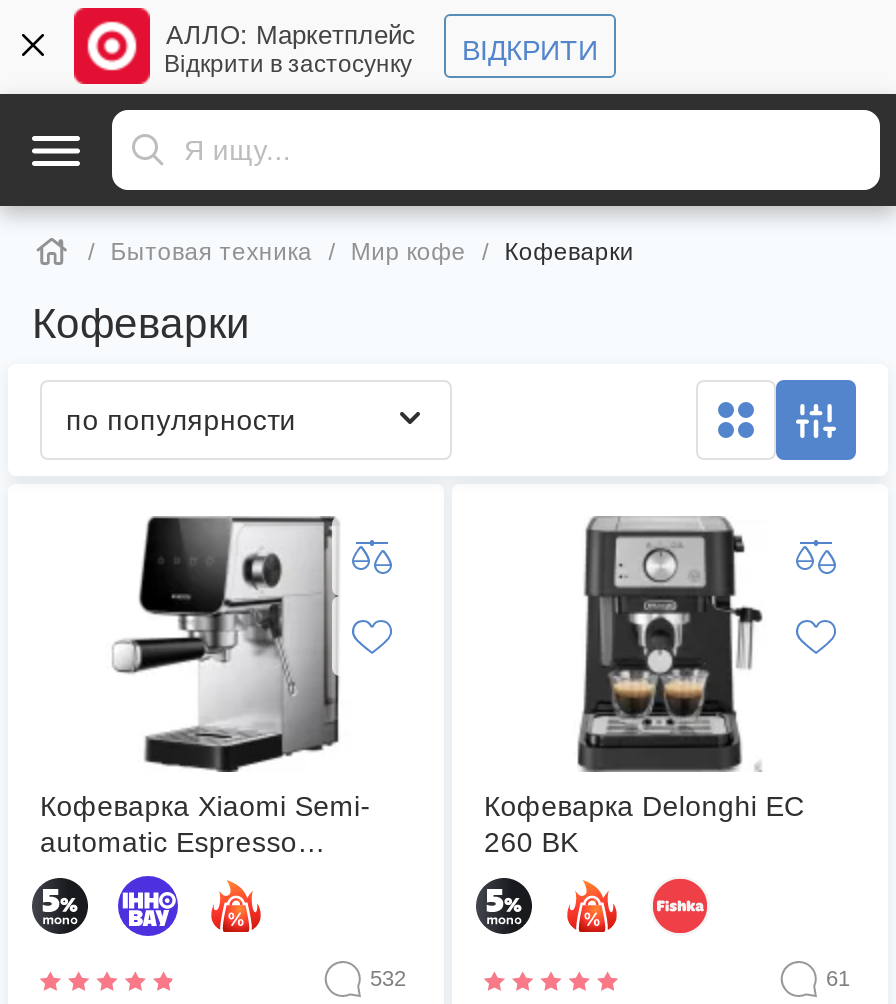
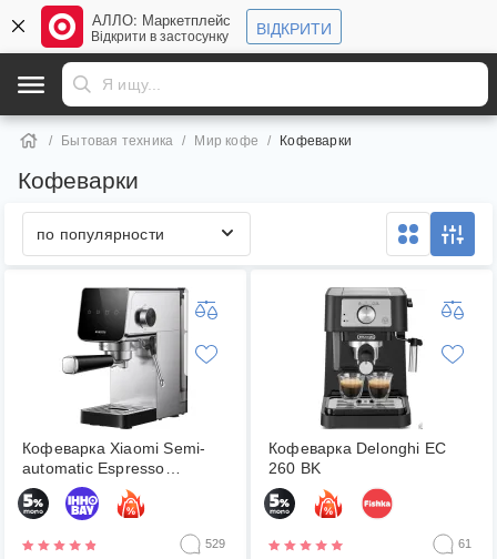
[370,966,406,990] 532 -> [205,537,225,550] 529

